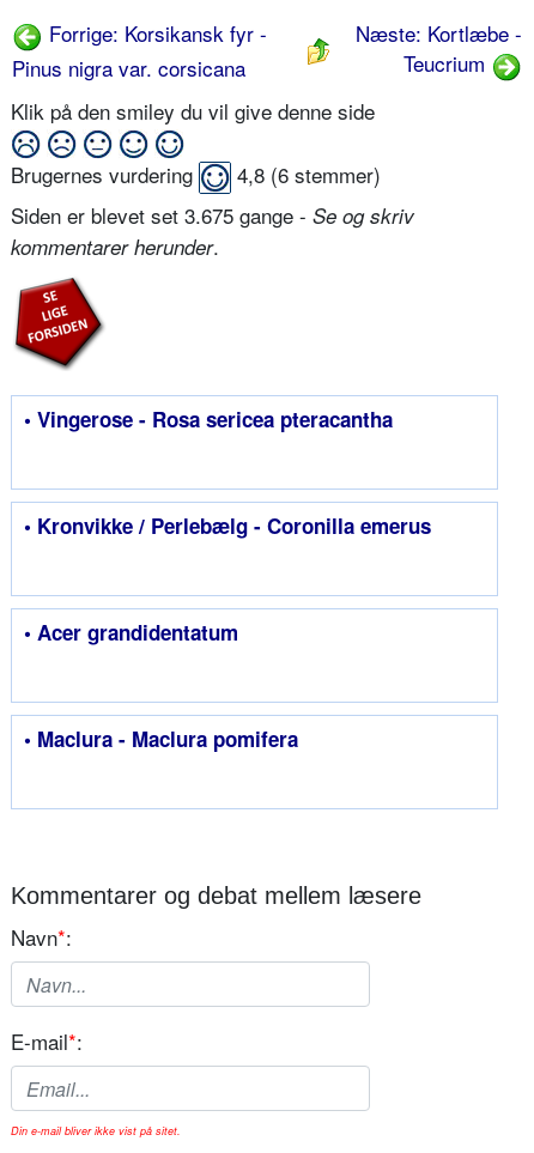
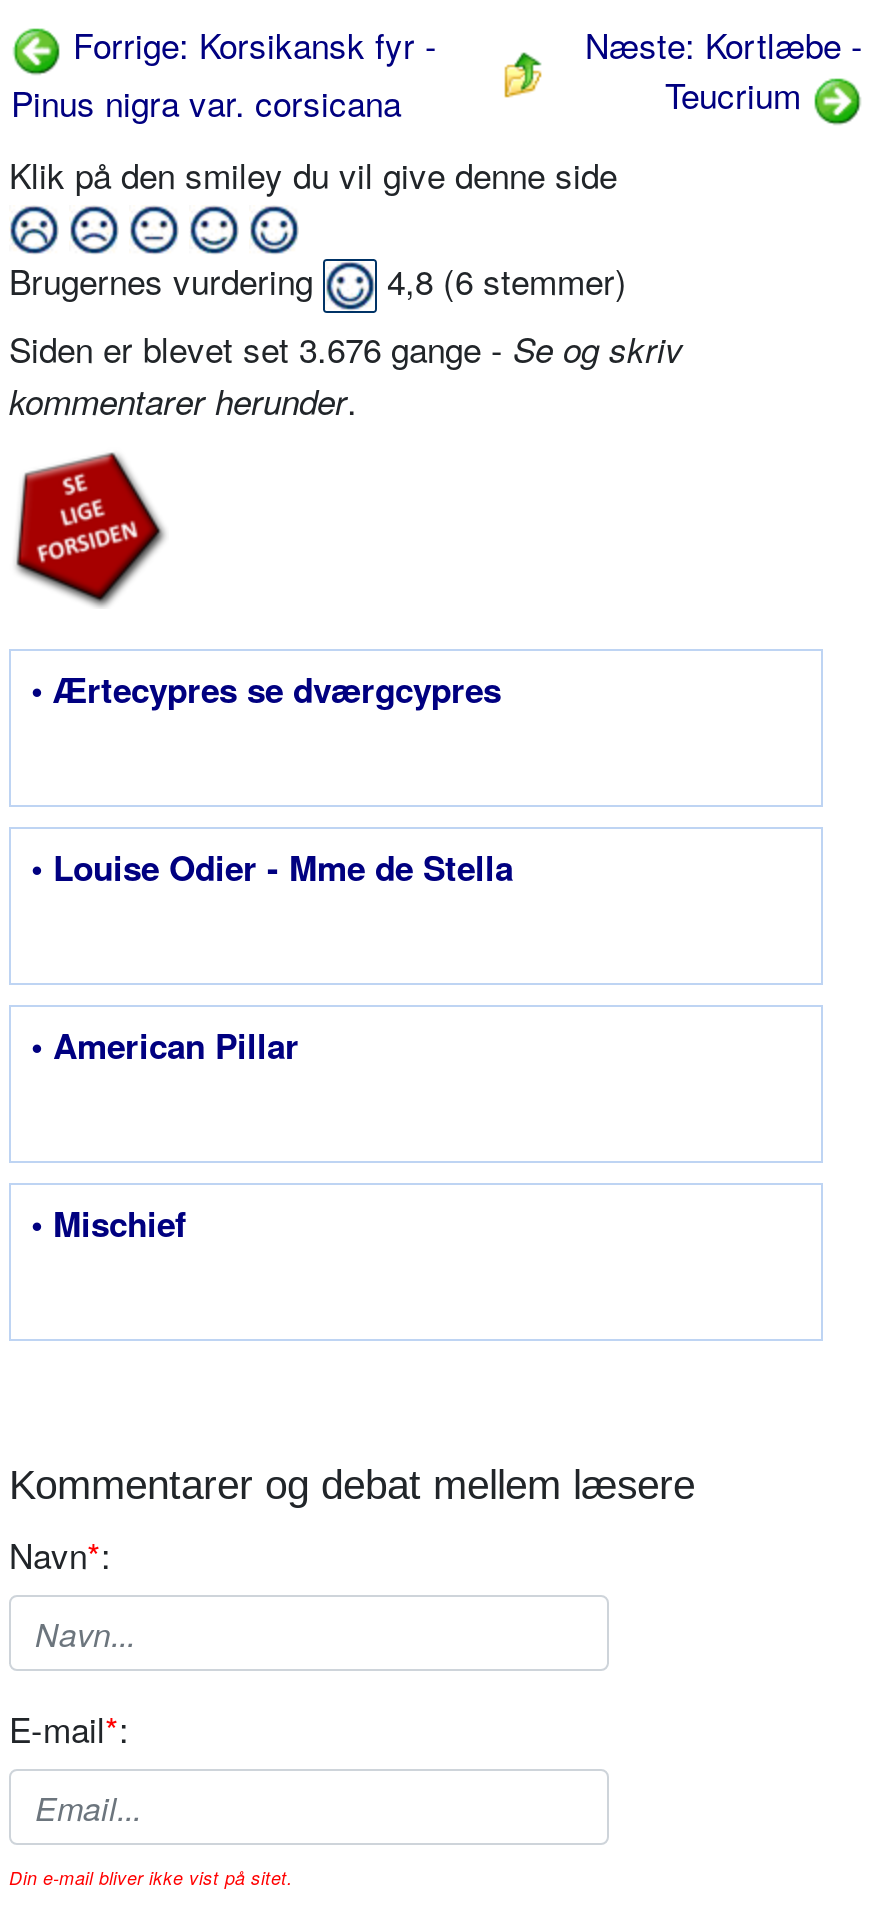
[11,200,414,230] Siden er blevet set 3.675 gange - Se og skriv -> [9,323,683,373] Siden er blevet set 3.676 gange - Se og skriv
[24,405,393,434] • Vingerose - Rosa sericea pteracantha -> [31,665,501,713] • Ærtecypres se dværgcypres
[24,511,431,540] • Kronvikke / Perlebælg - Coronilla emerus -> [31,843,513,891] • Louise Odier - Mme de Stella
[24,618,238,647] • Acer grandidentatum -> [31,1021,299,1069] • American Pillar
[24,725,298,753] • Maclura - Maclura pomifera -> [31,1199,187,1247] • Mischief

